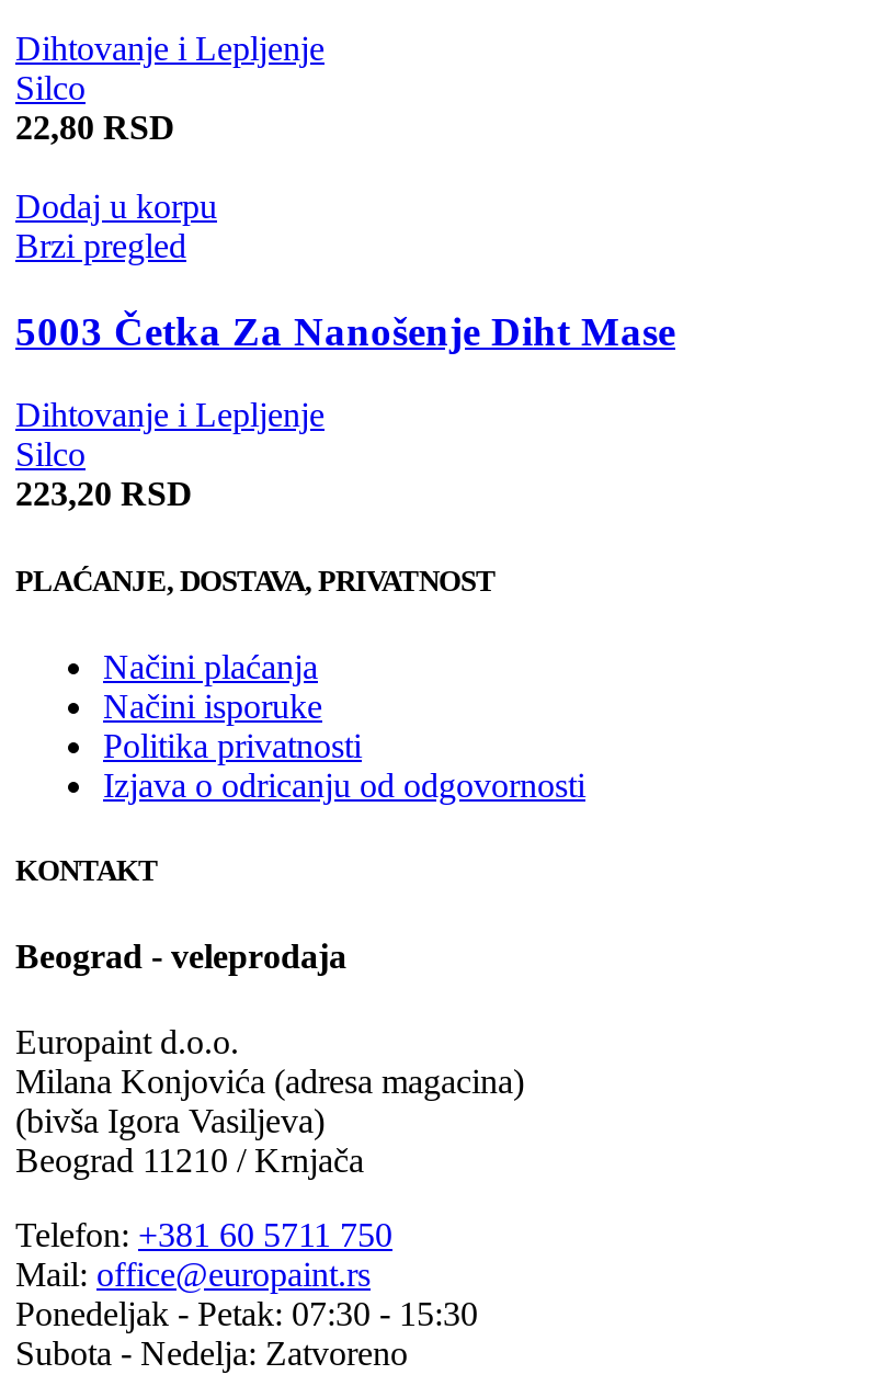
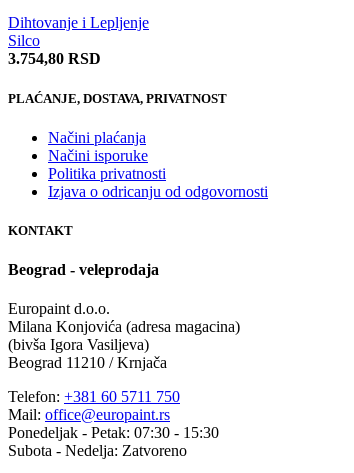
[15,108,675,513] 22,80 RSD | Dodaj u korpu | Brzi pregled | 5003 Četka Za Nanošenje Diht Mase | Dihtovanje i Lepljenje | Silco | 223,20 RSD -> [8,50,101,67] 3.754,80 RSD

